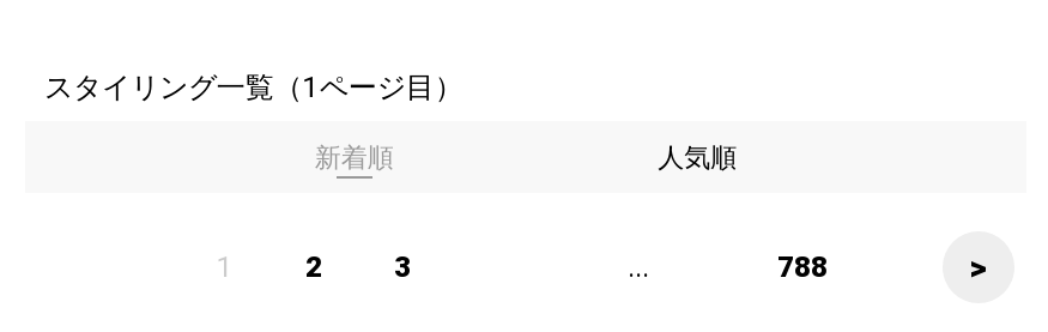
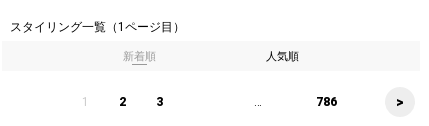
[777,250,828,284] 788 -> [316,95,337,109] 786

